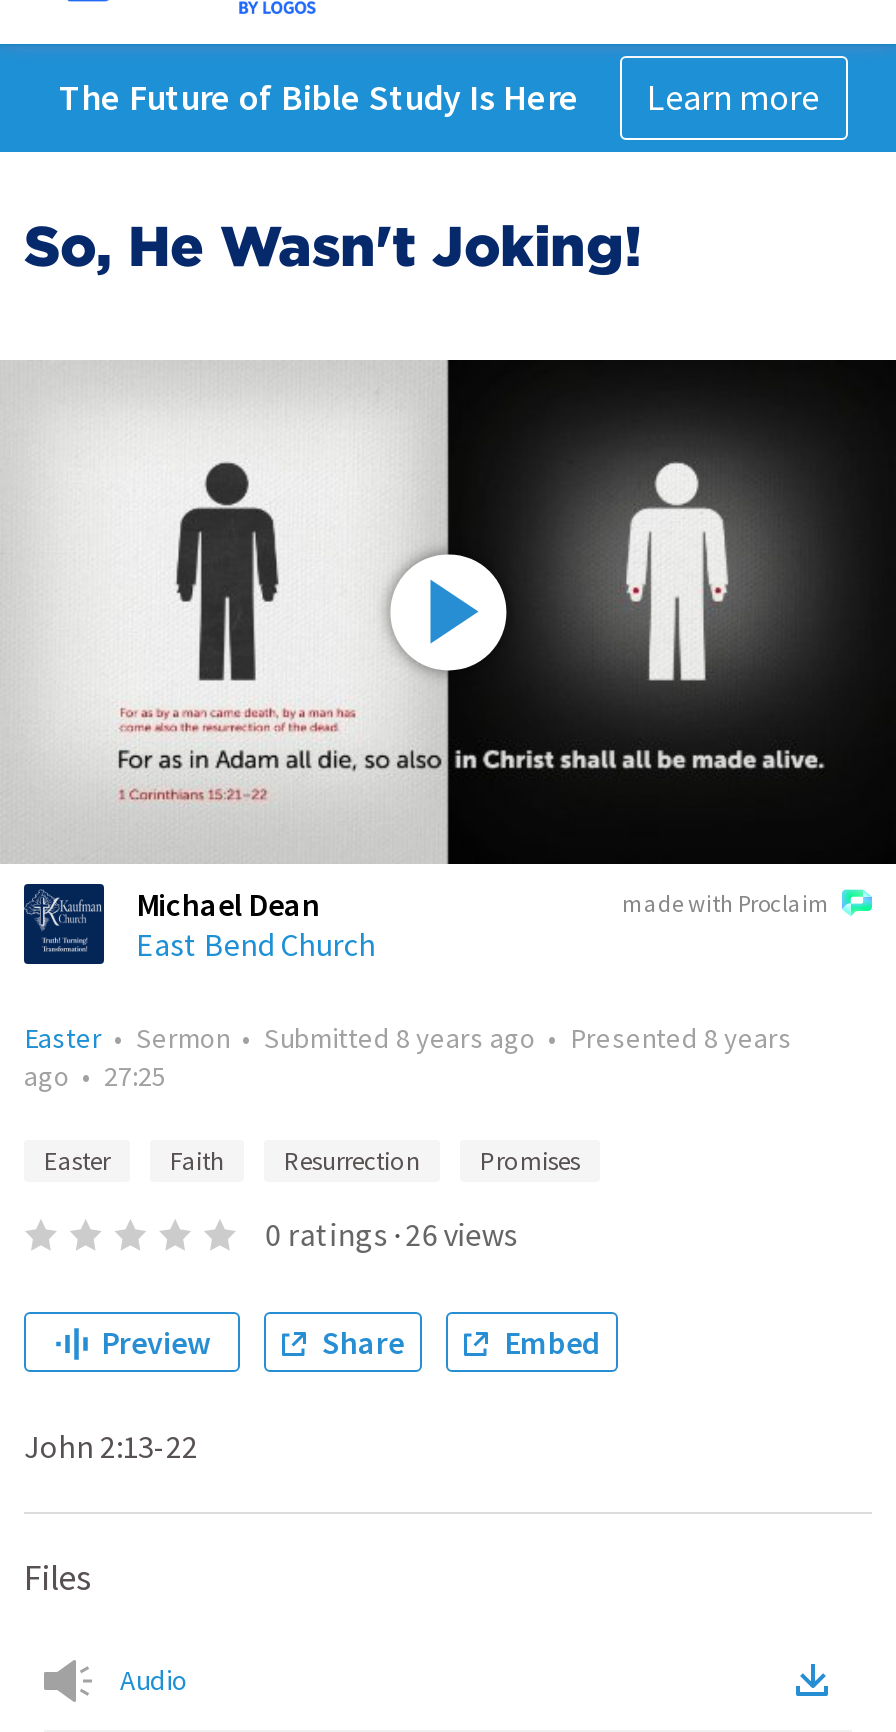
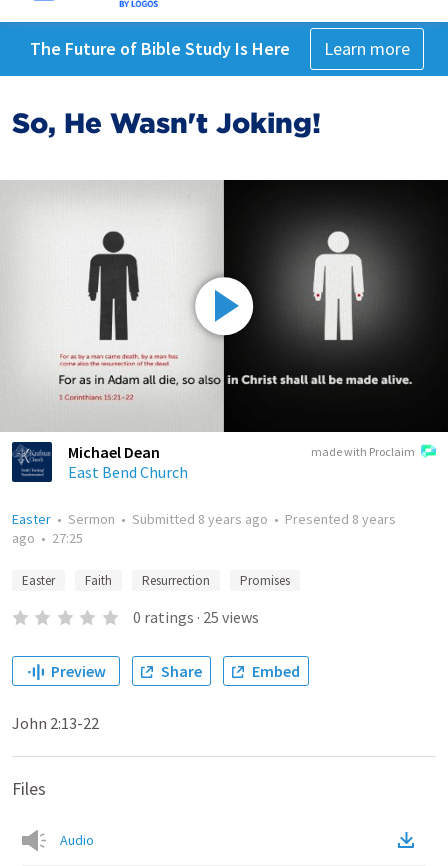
[265,1214,517,1254] 0 ratings · 26 views -> [133,607,259,627] 0 ratings · 25 views

